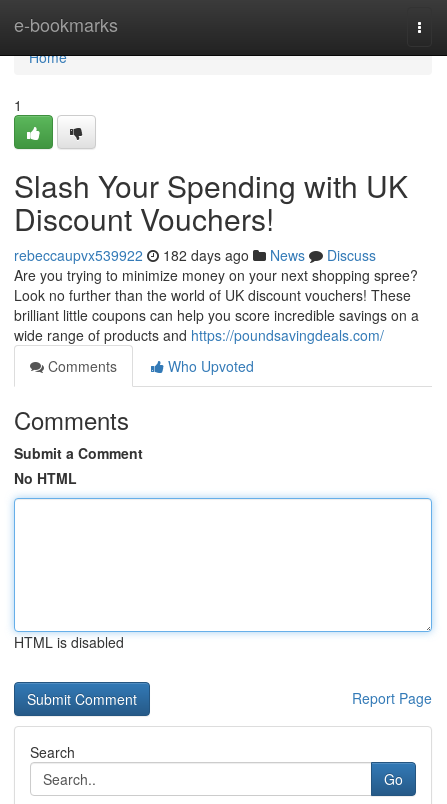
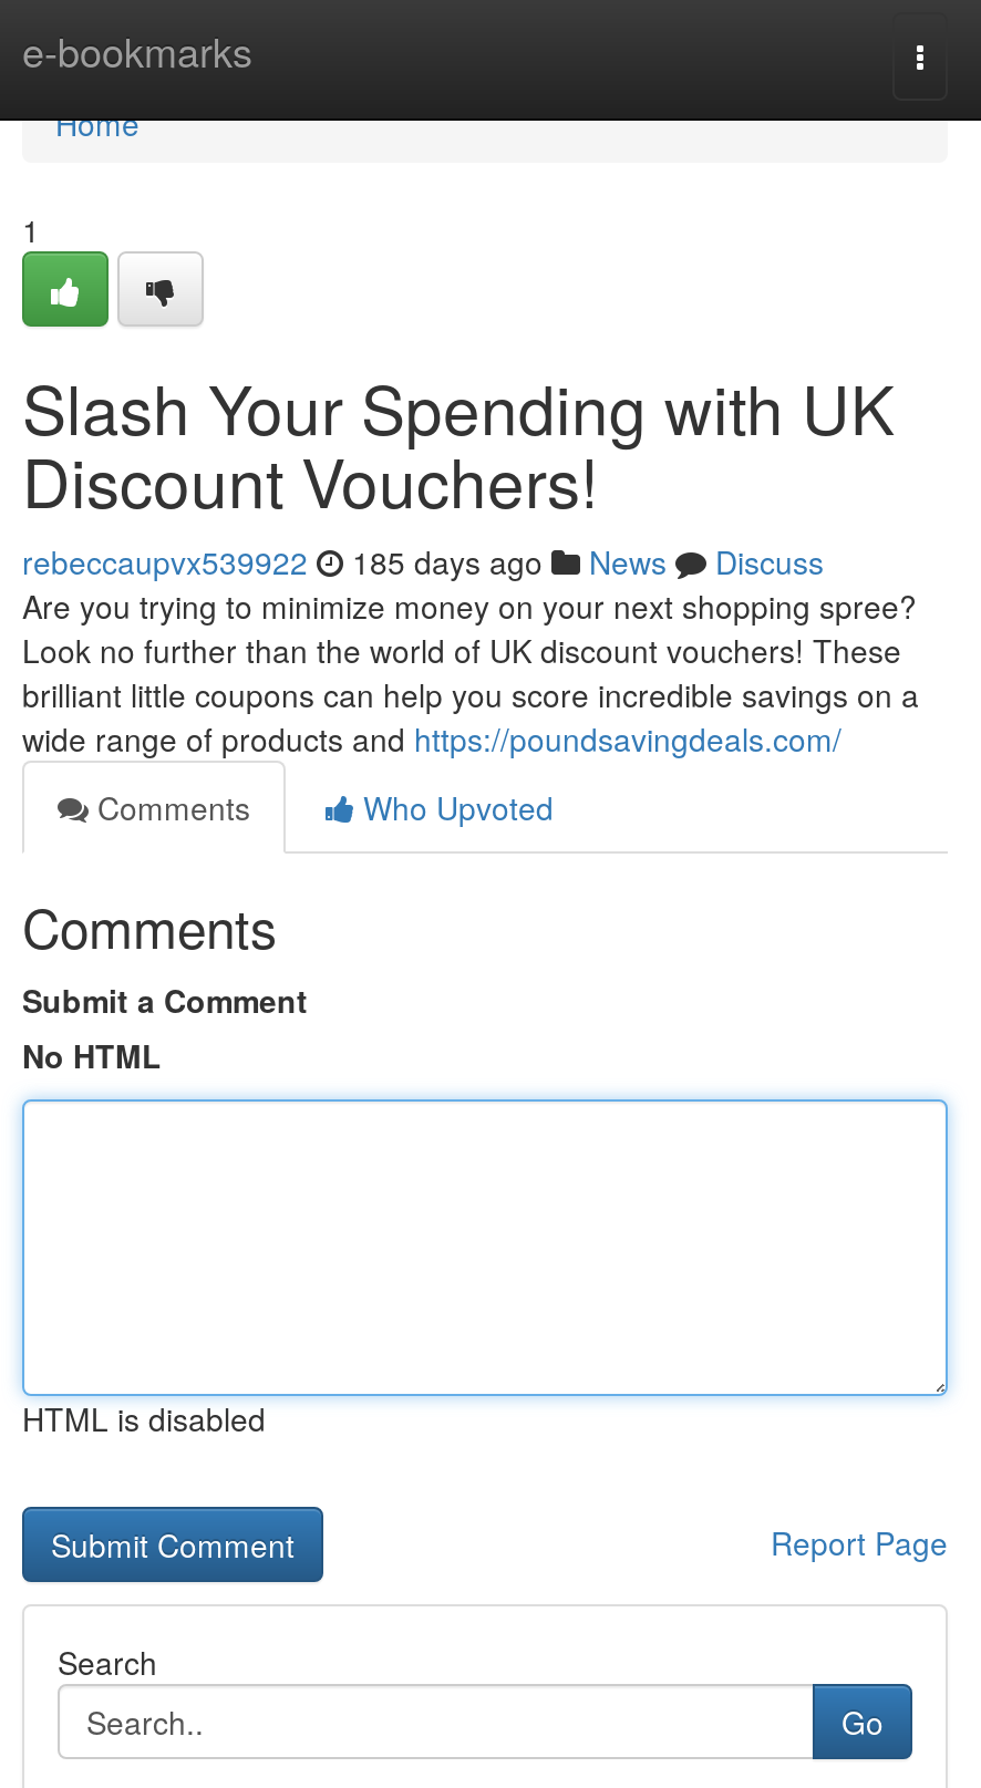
[14,245,376,265] rebeccaupvx539922 182 days ago News Discuss -> [22,539,824,583] rebeccaupvx539922 185 days ago News Discuss

